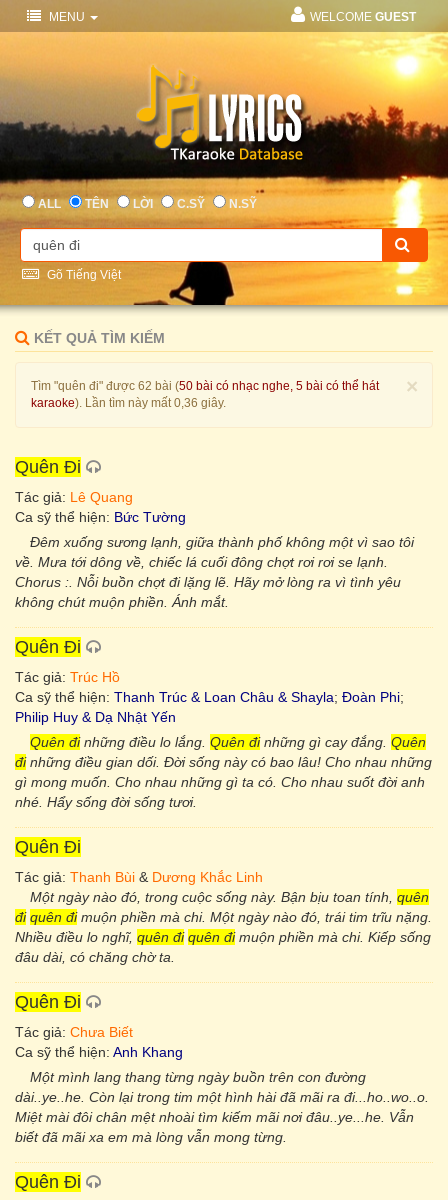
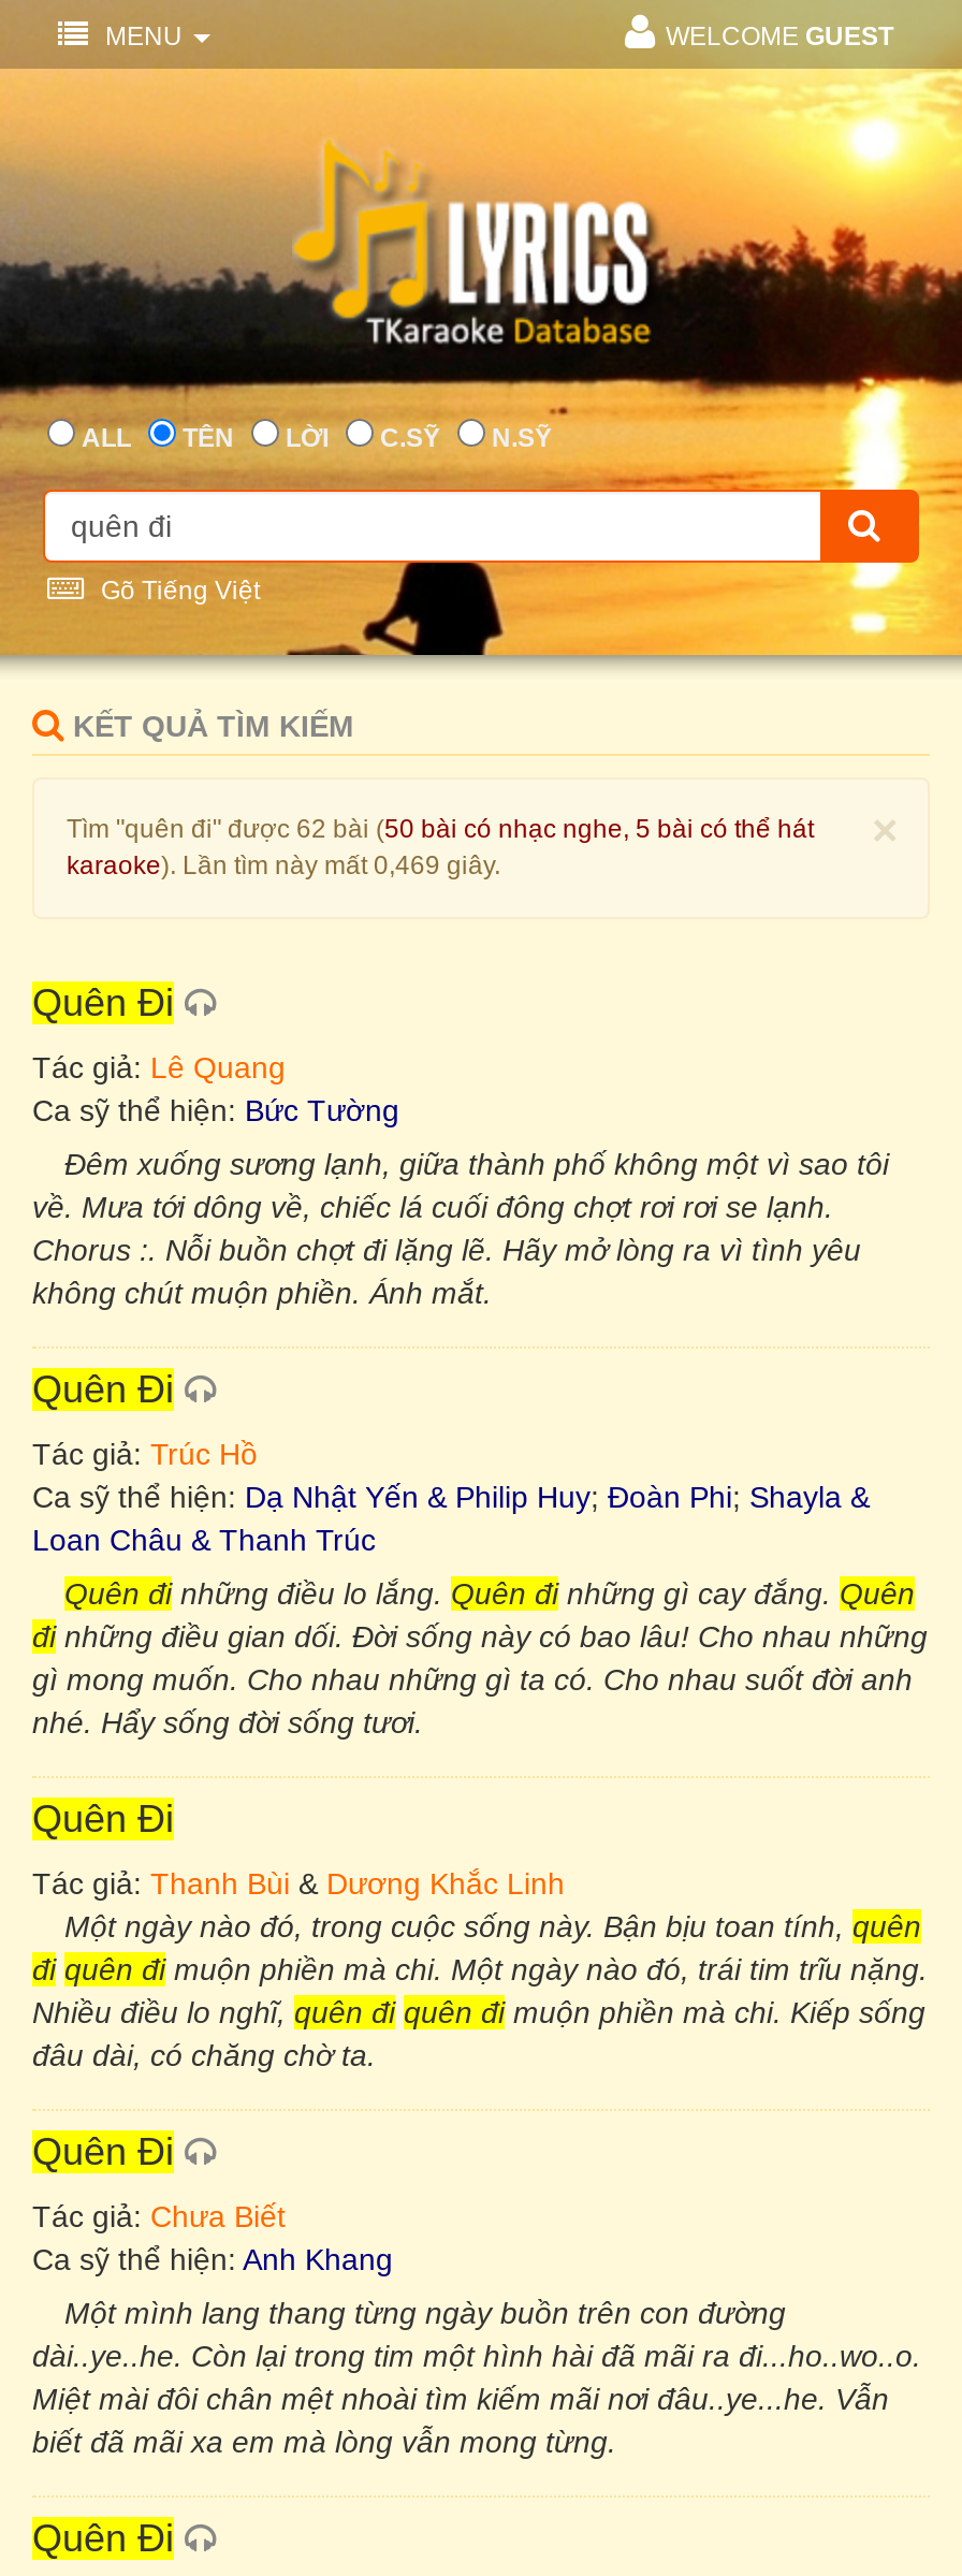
[31,396,226,410] karaoke). Lần tìm này mất 0,36 giây. -> [67,850,500,881] karaoke). Lần tìm này mất 0,469 giây.
[15,689,404,725] Ca sỹ thể hiện: Thanh Trúc & Loan Châu & Shayla; Đoàn Phi; | Philip Huy & Dạ Nhật Yến -> [32,1480,870,1557] Ca sỹ thể hiện: Dạ Nhật Yến & Philip Huy; Đoàn Phi; Shayla & | Loan Châu & Thanh Trúc

